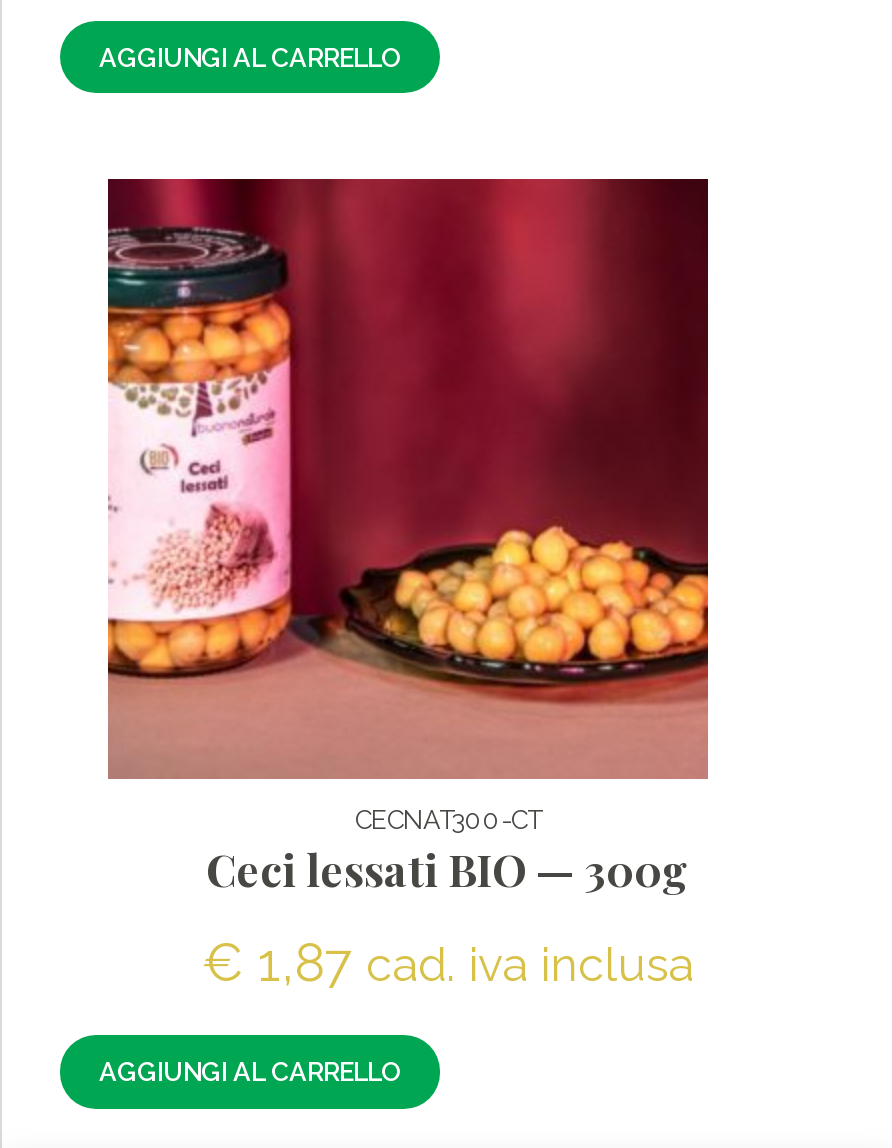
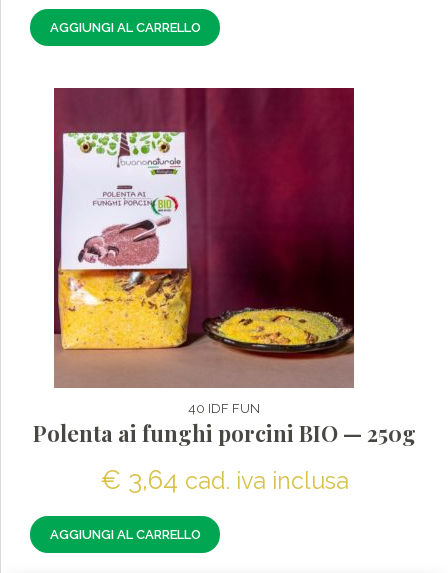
[106,179,710,897] [image] | CECNAT300-CT | Ceci lessati BIO — 300g -> [32,88,415,447] [image] | 40 IDF FUN | Polenta ai funghi porcini BIO — 250g
[202,933,694,993] €1,87 cad. iva inclusa -> [99,465,348,495] €3,64 cad. iva inclusa

